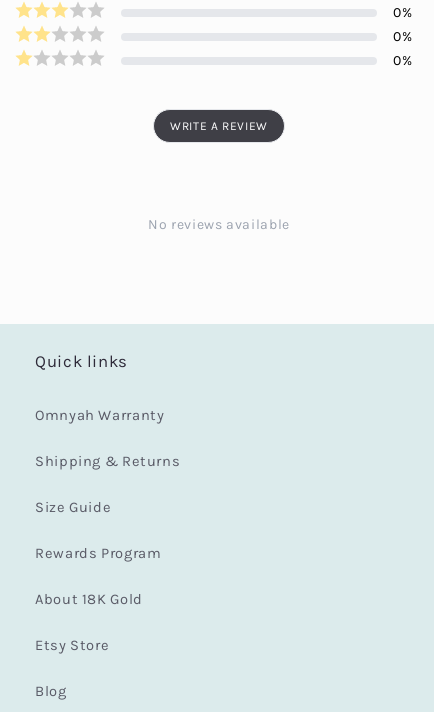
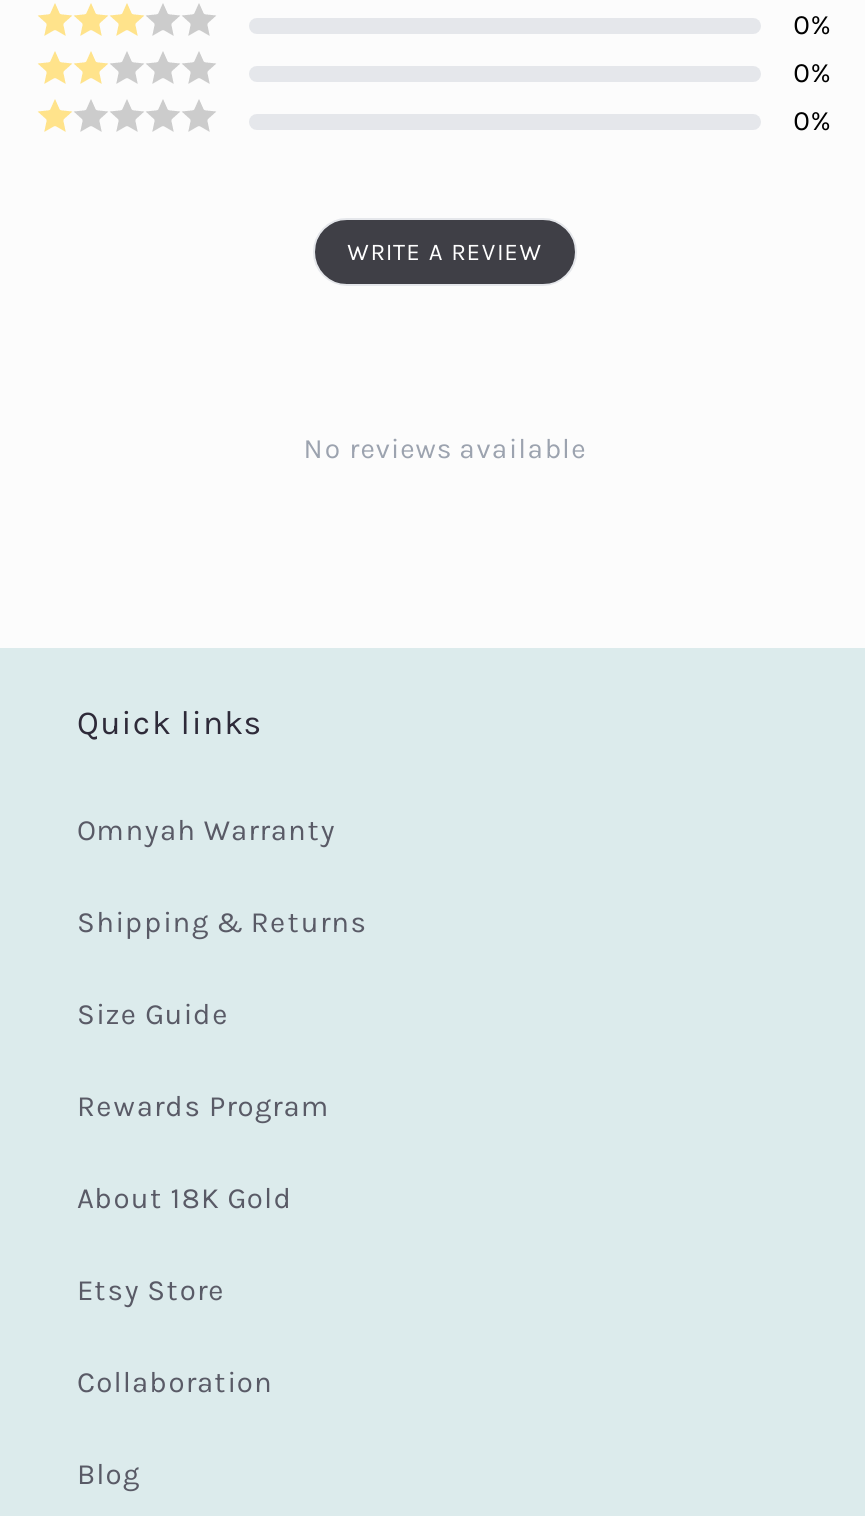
none -> [77,1366,273,1400] Collaboration

